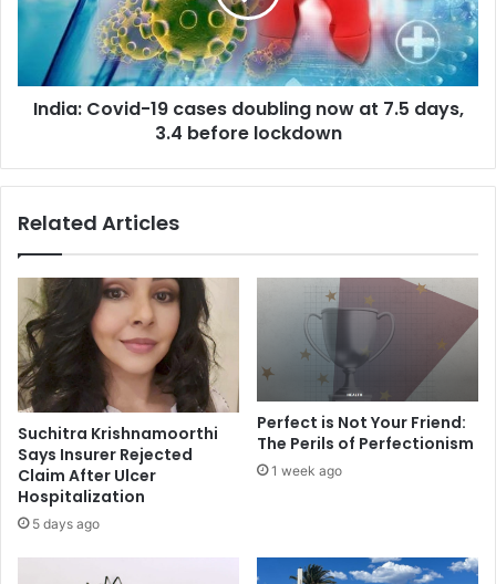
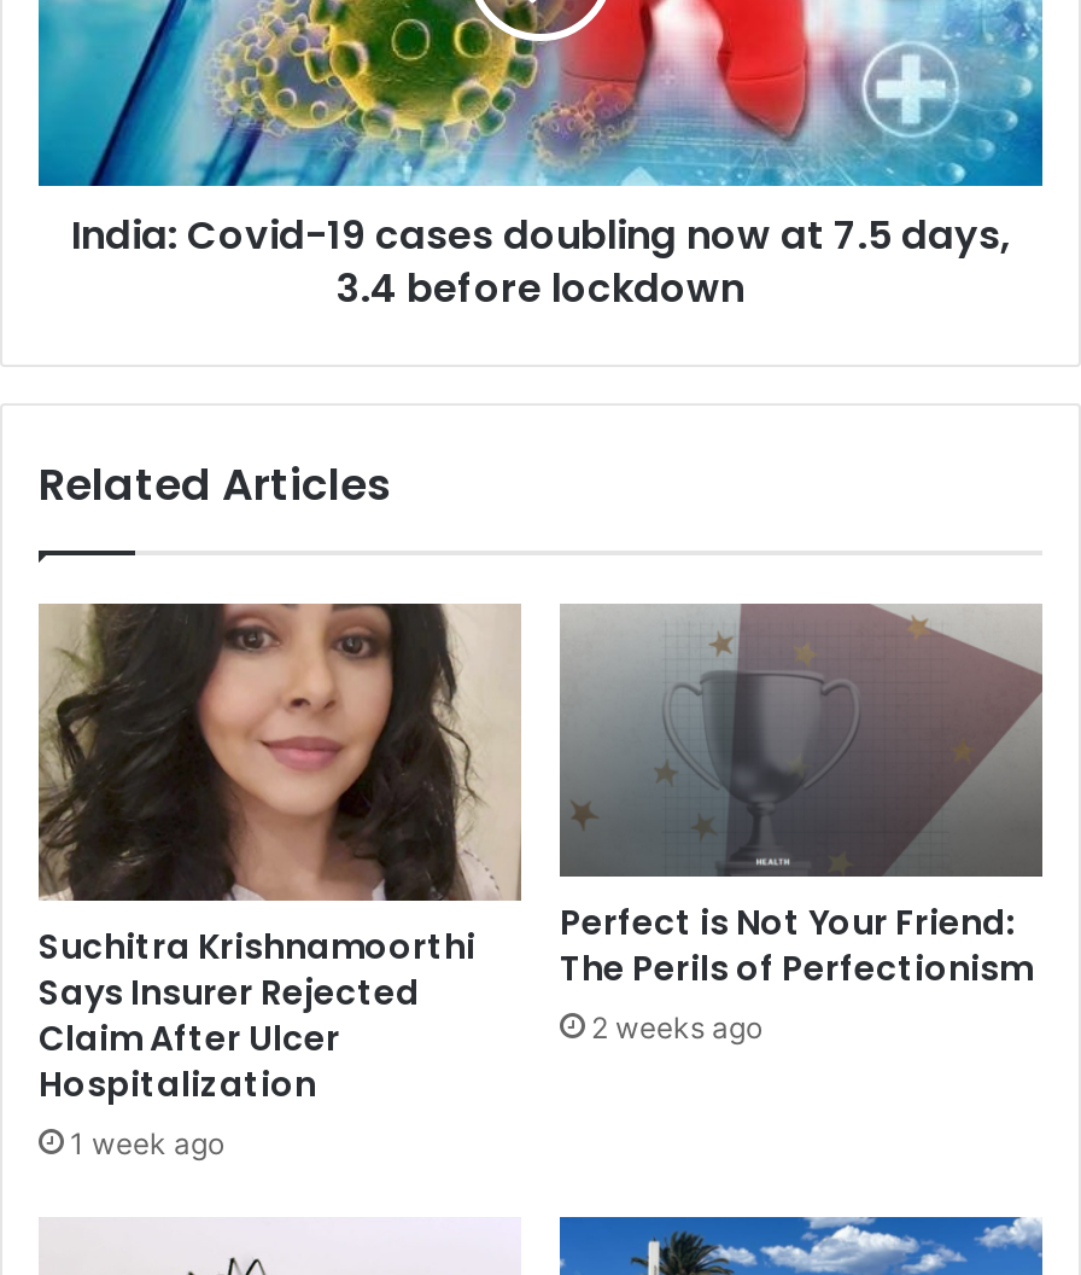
[271,463,342,479] 1 week ago -> [591,1010,762,1046] 2 weeks ago
[32,516,100,532] 5 days ago -> [70,1126,224,1162] 1 week ago

